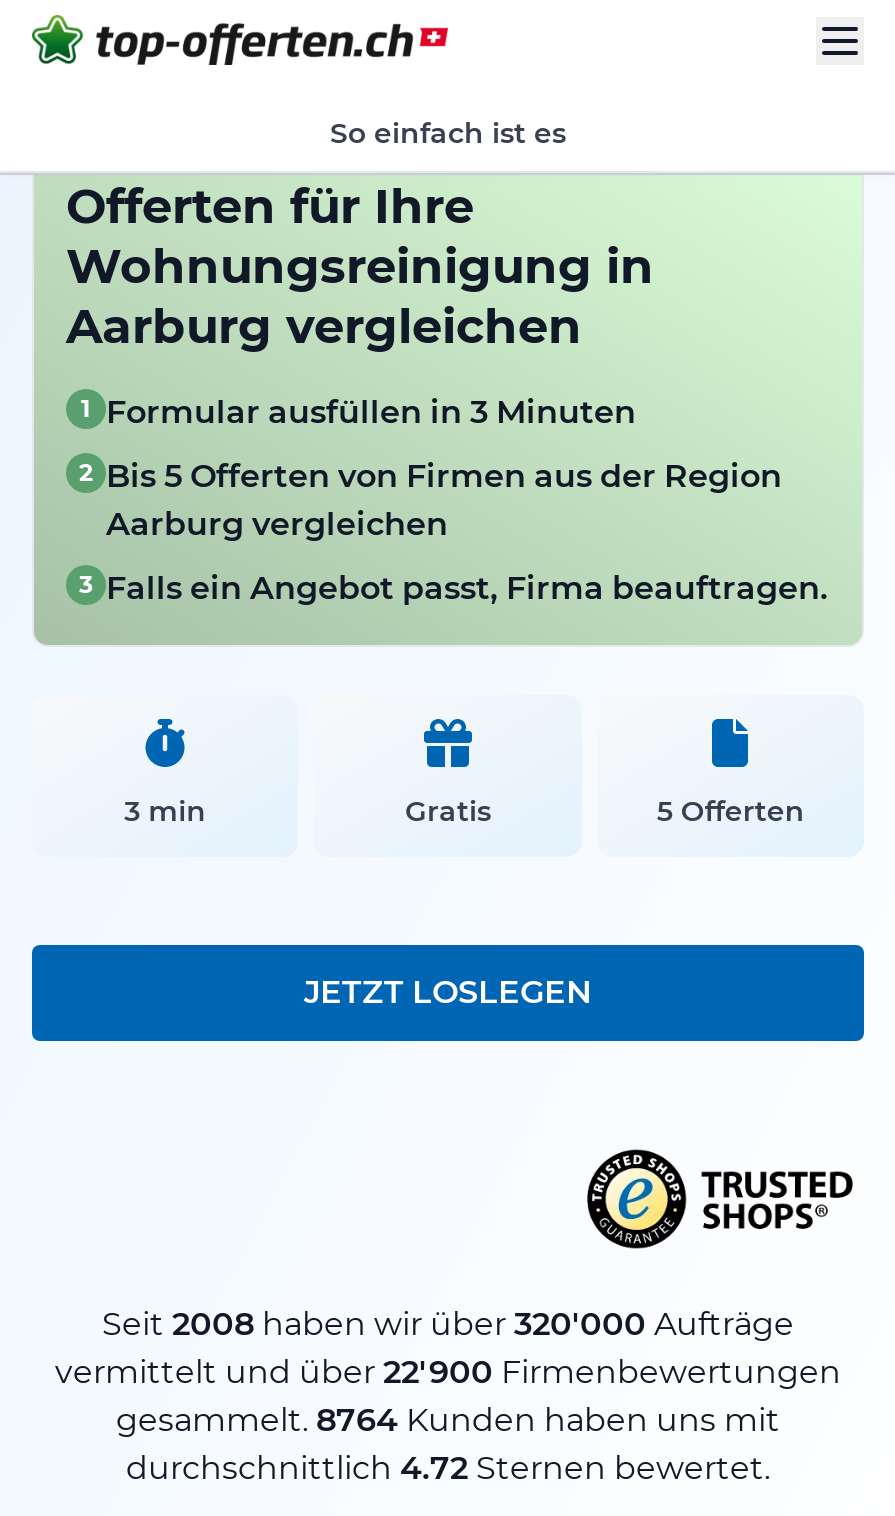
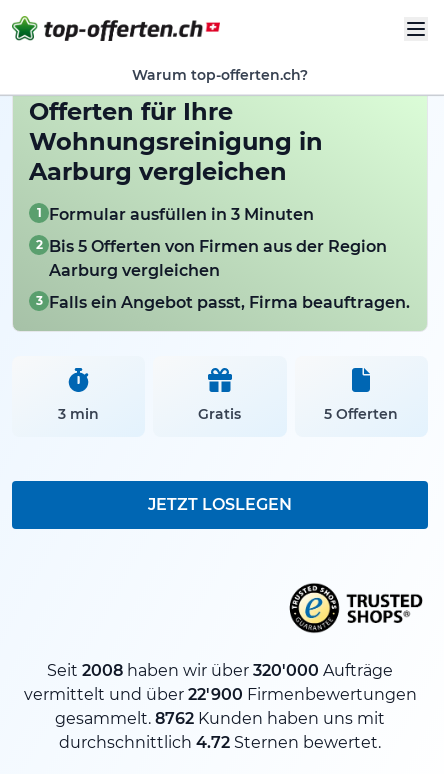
[330,116,566,152] So einfach ist es -> [132,66,308,84] Warum top-offerten.ch?
[116,1401,780,1439] gesammelt. 8764 Kunden haben uns mit -> [55,709,385,728] gesammelt. 8762 Kunden haben uns mit

